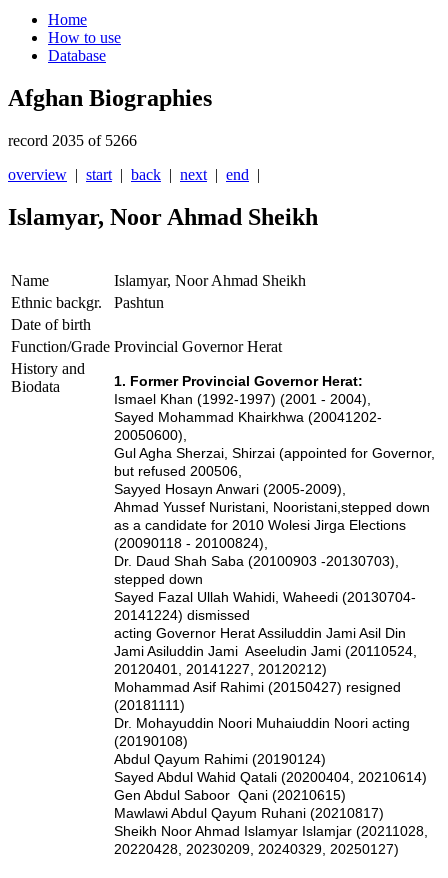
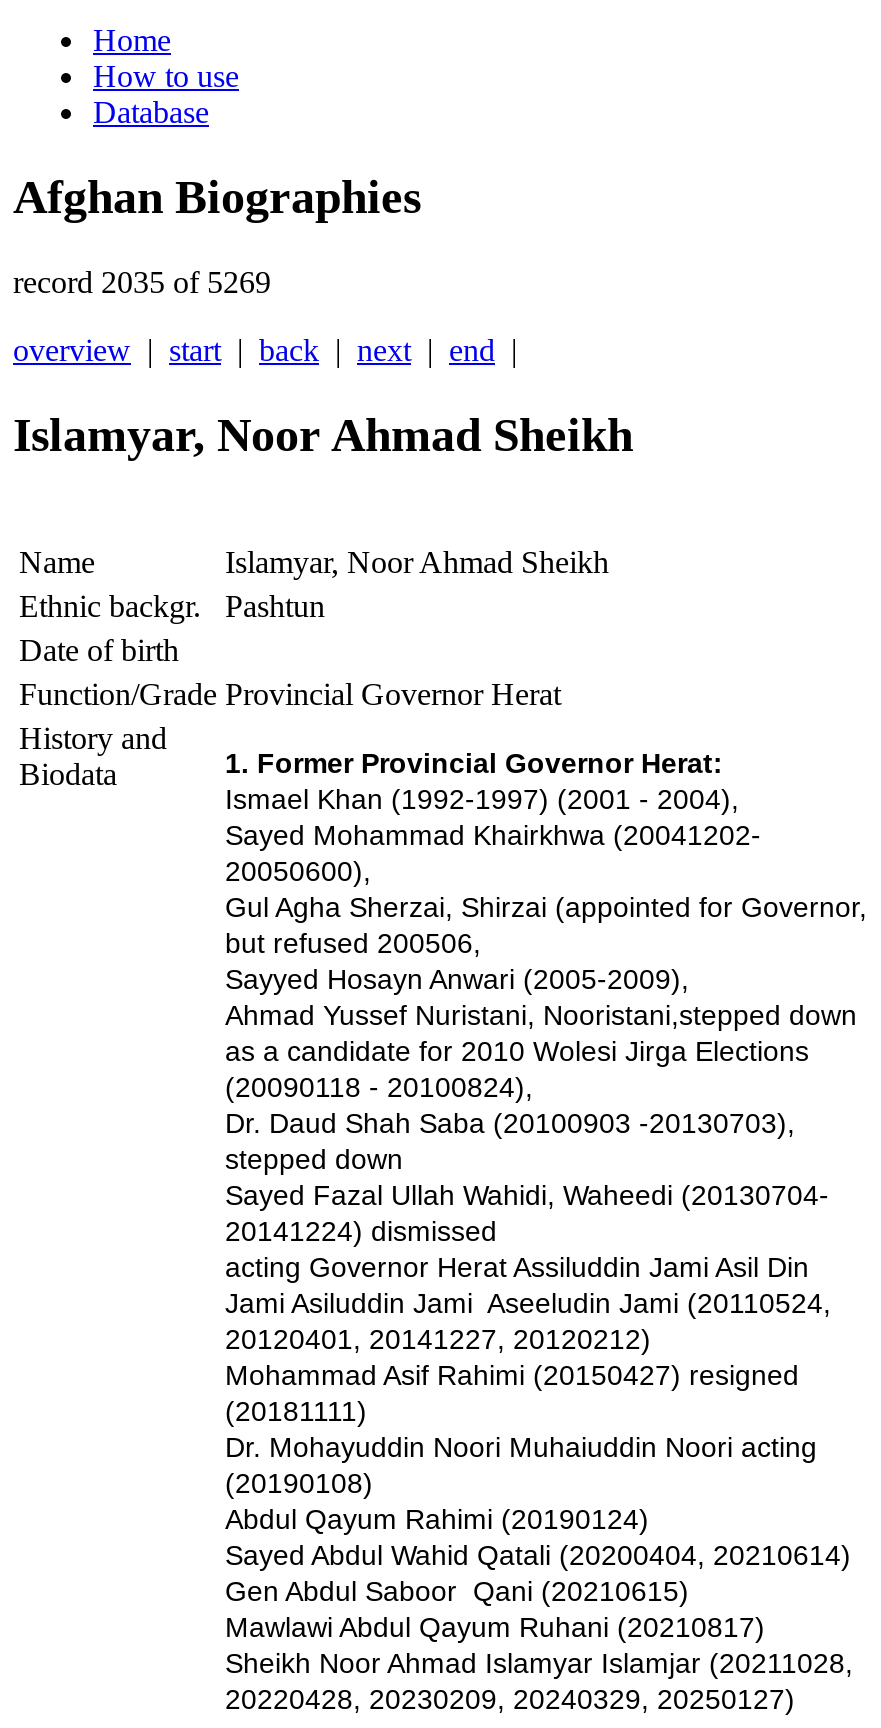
[8,132,137,149] record 2035 of 5266 -> [13,265,271,299] record 2035 of 5269

